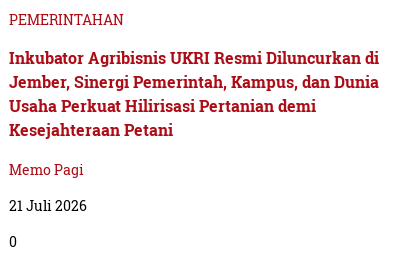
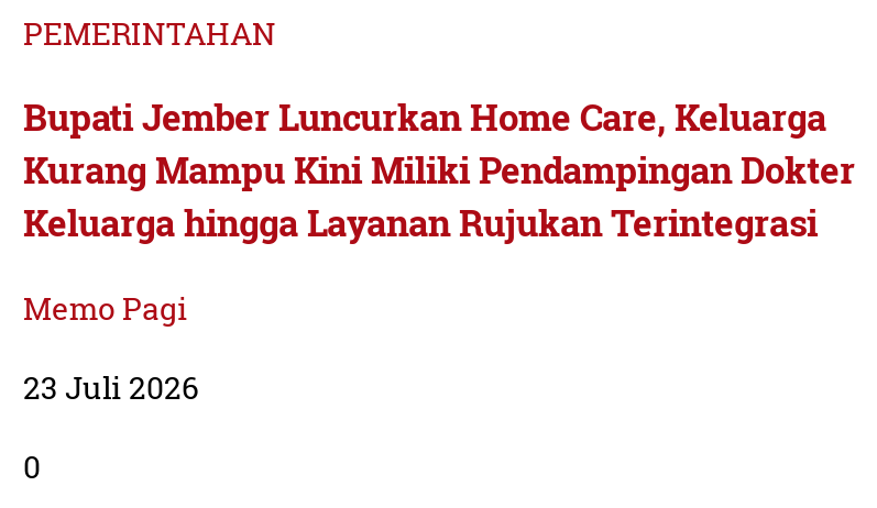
[9,47,379,140] Inkubator Agribisnis UKRI Resmi Diluncurkan di | Jember, Sinergi Pemerintah, Kampus, dan Dunia | Usaha Perkuat Hilirisasi Pertanian demi | Kesejahteraan Petani -> [23,94,855,246] Bupati Jember Luncurkan Home Care, Keluarga | Kurang Mampu Kini Miliki Pendampingan Dokter | Keluarga hingga Layanan Rujukan Terintegrasi
[9,196,87,215] 21 Juli 2026 -> [23,367,199,409] 23 Juli 2026

